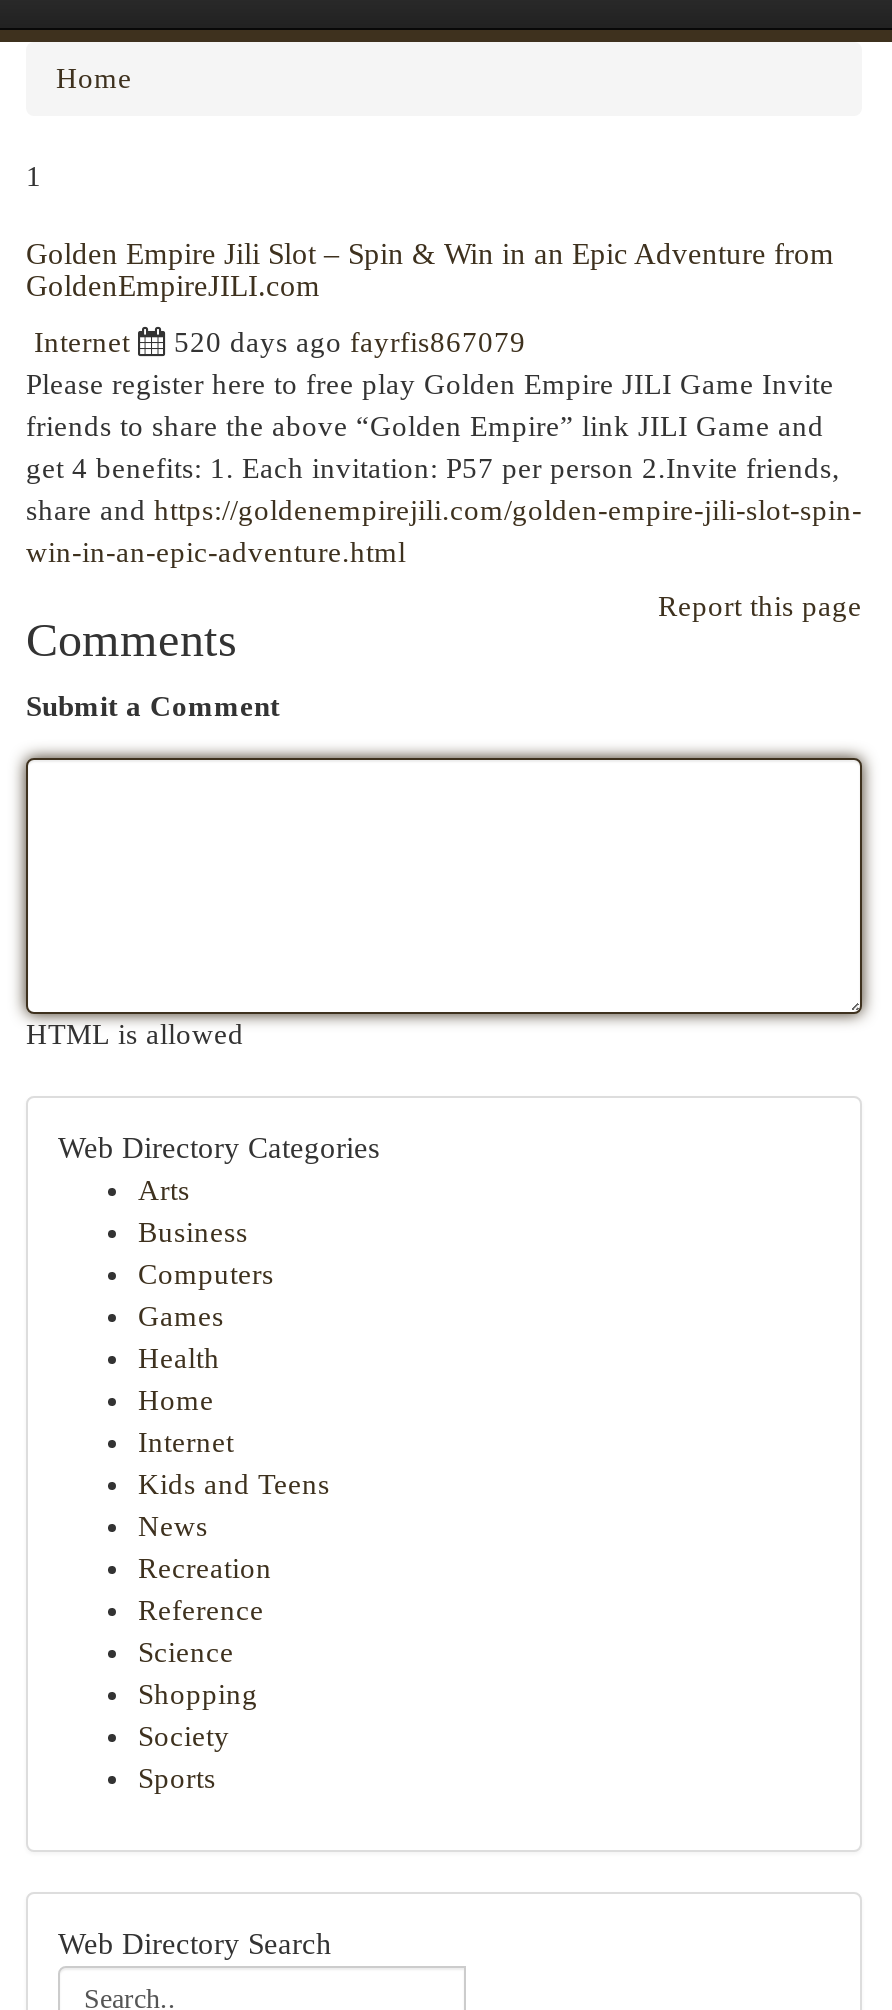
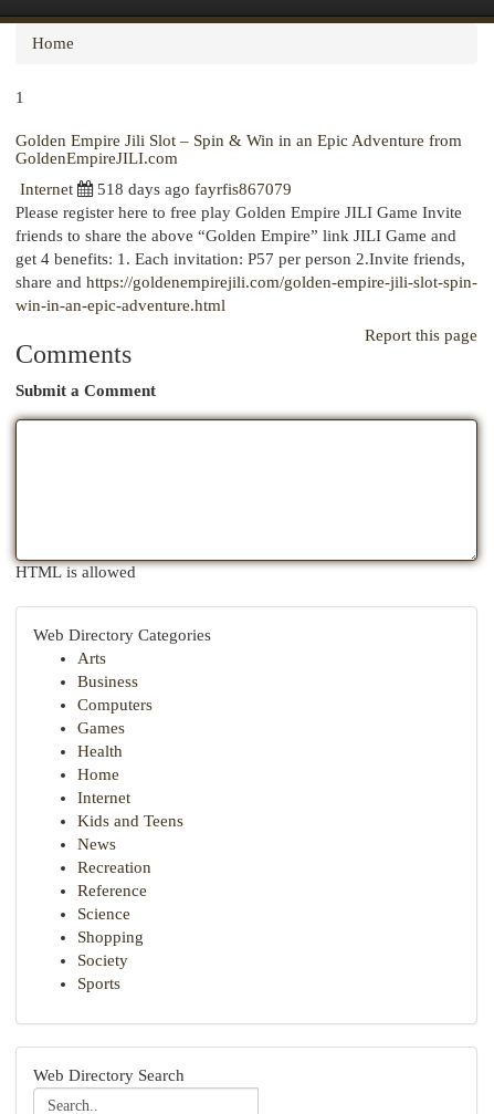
[174,326,526,358] 520 days ago fayrfis867079 -> [97,180,292,198] 518 days ago fayrfis867079

